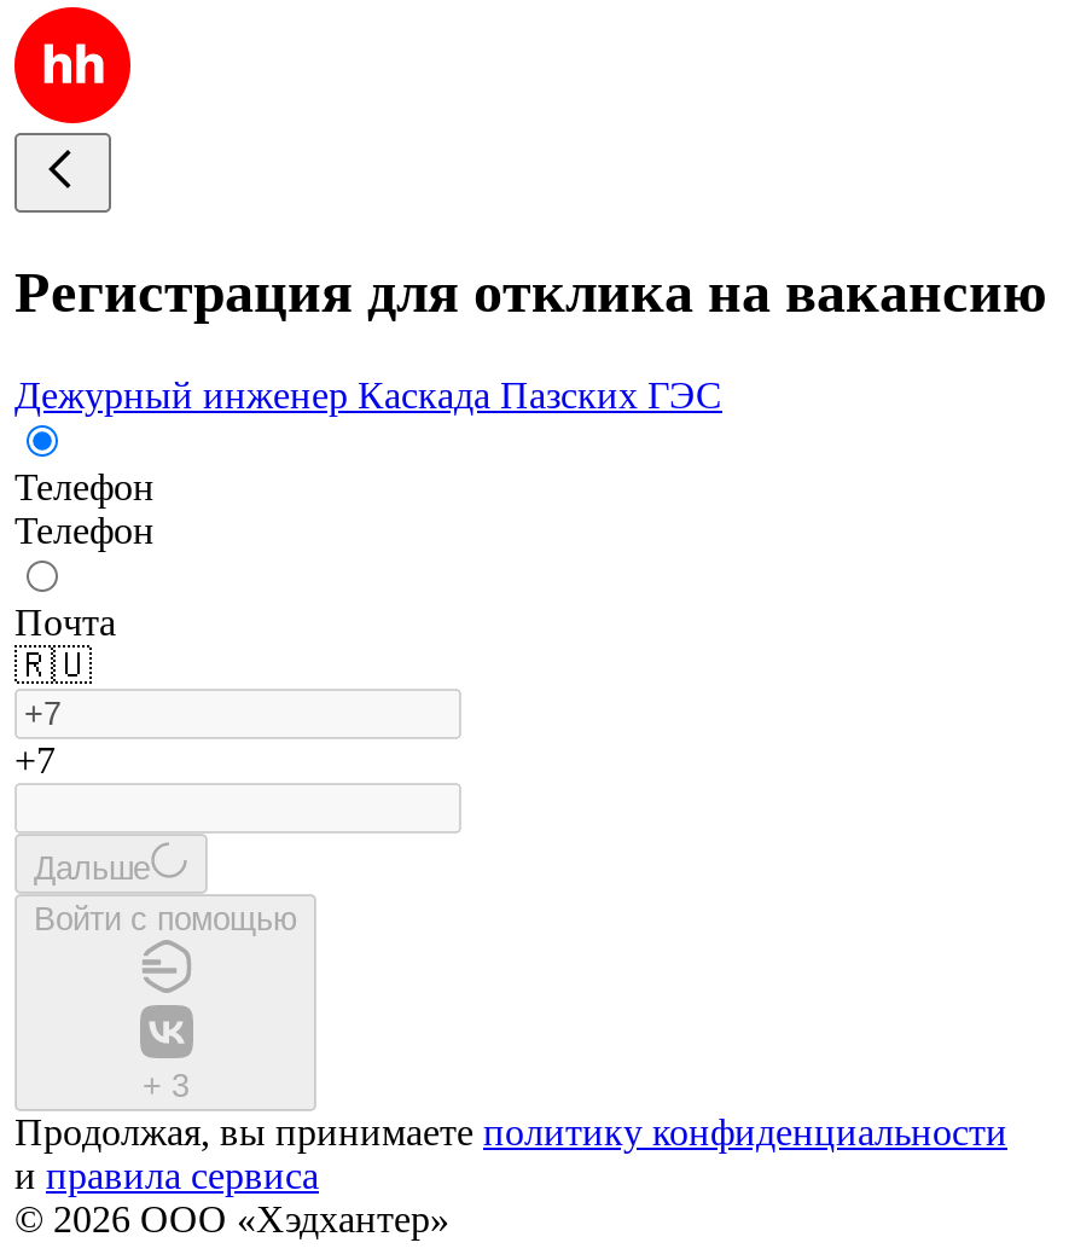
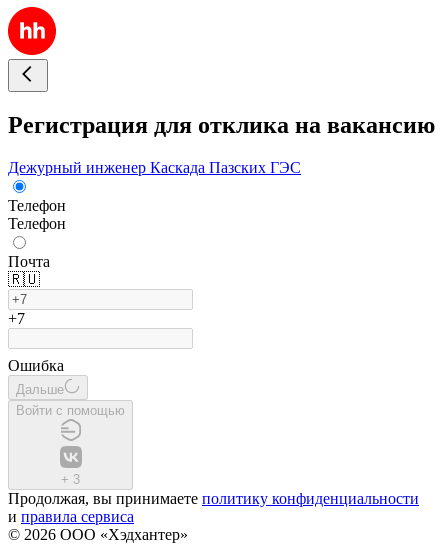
none -> [8,357,64,374] Ошибка

